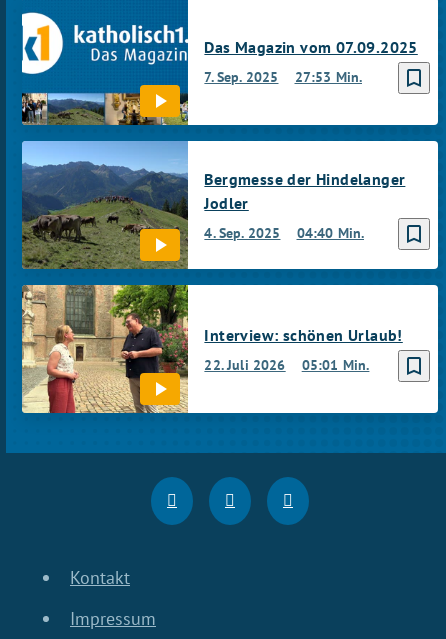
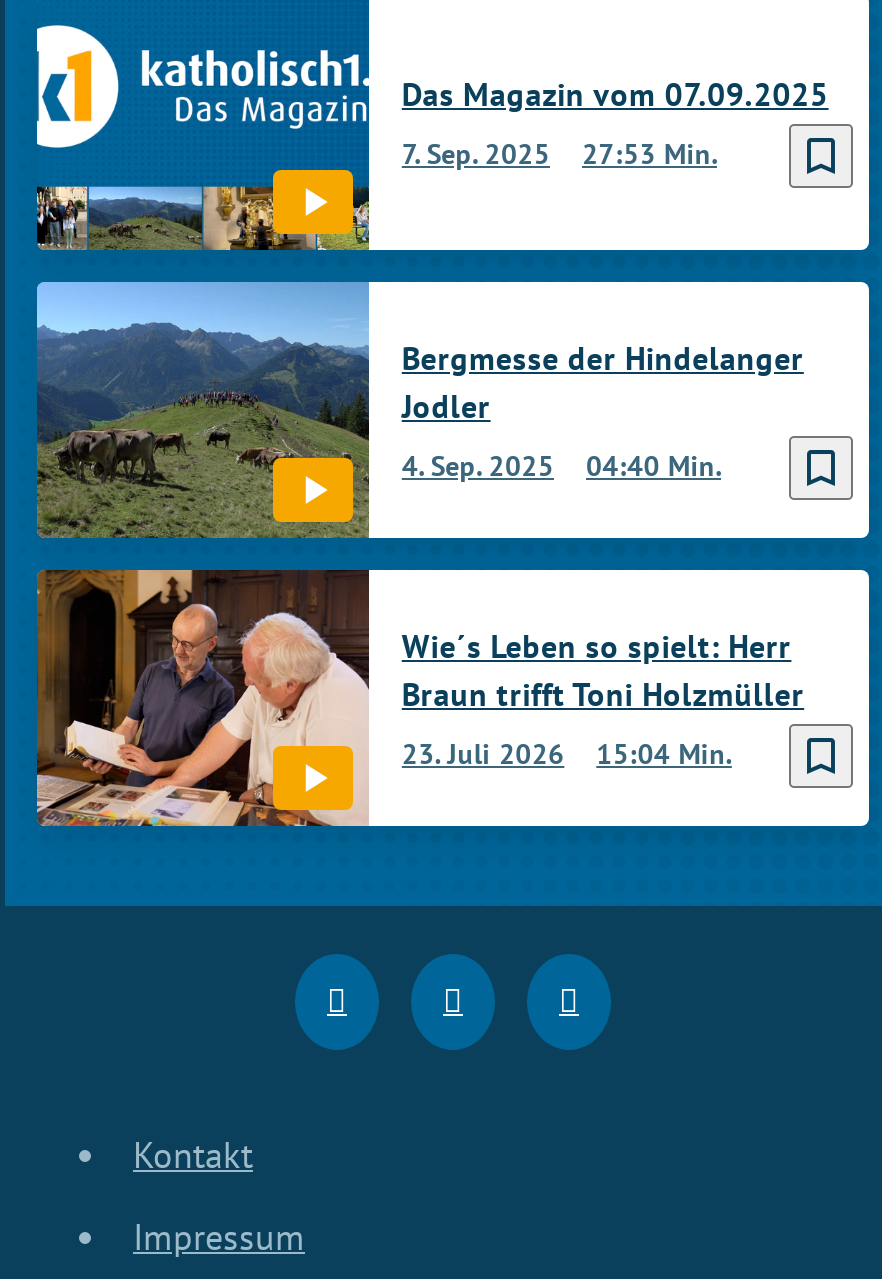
[21,284,369,414] [image] | 22. Juli 2026 | 05:01 Min. -> [35,568,732,828] [image] | 23. Juli 2026 | 15:04 Min.
[204,325,403,345] Interview: schönen Urlaub! -> [402,625,804,713] Wie´s Leben so spielt: Herr | Braun trifft Toni Holzmüller

